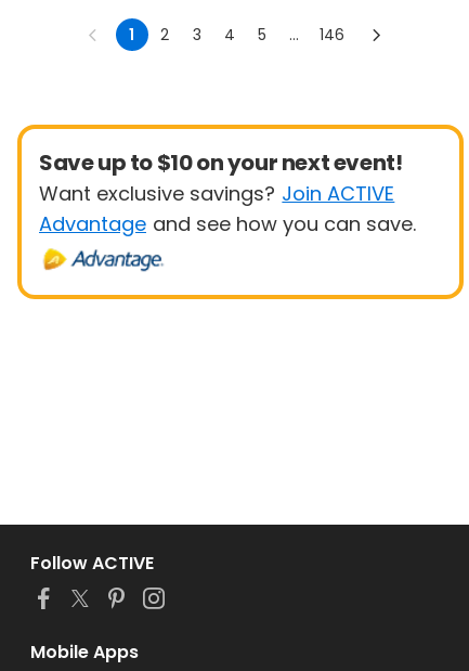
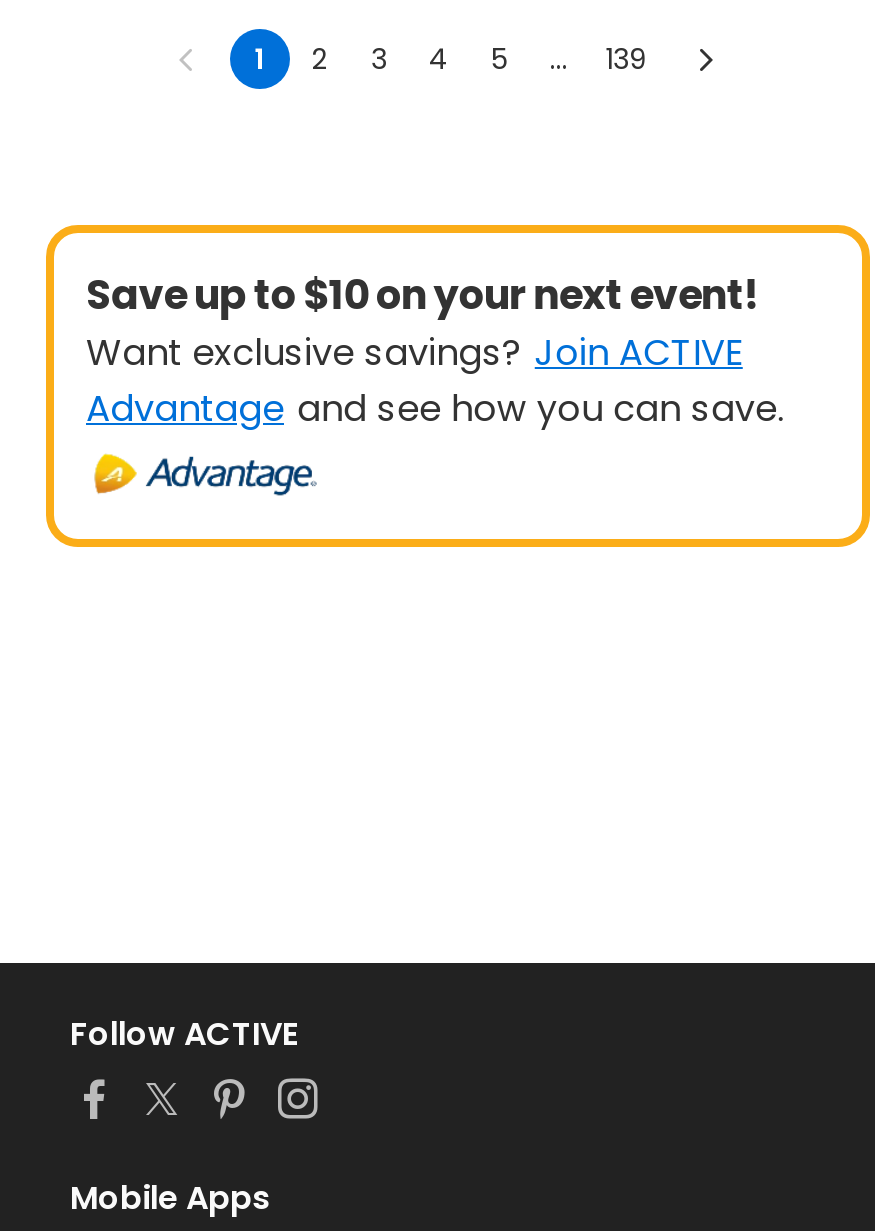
[319,24,344,46] 146 -> [605,39,647,79] 139

